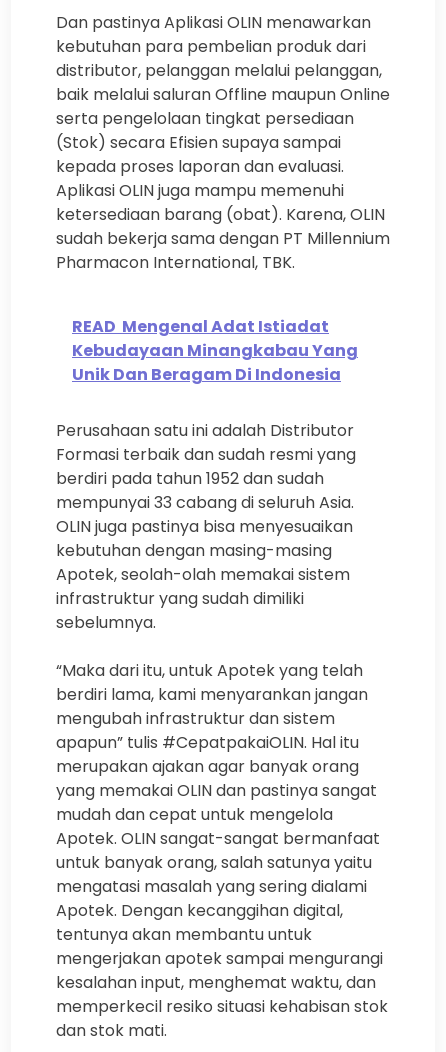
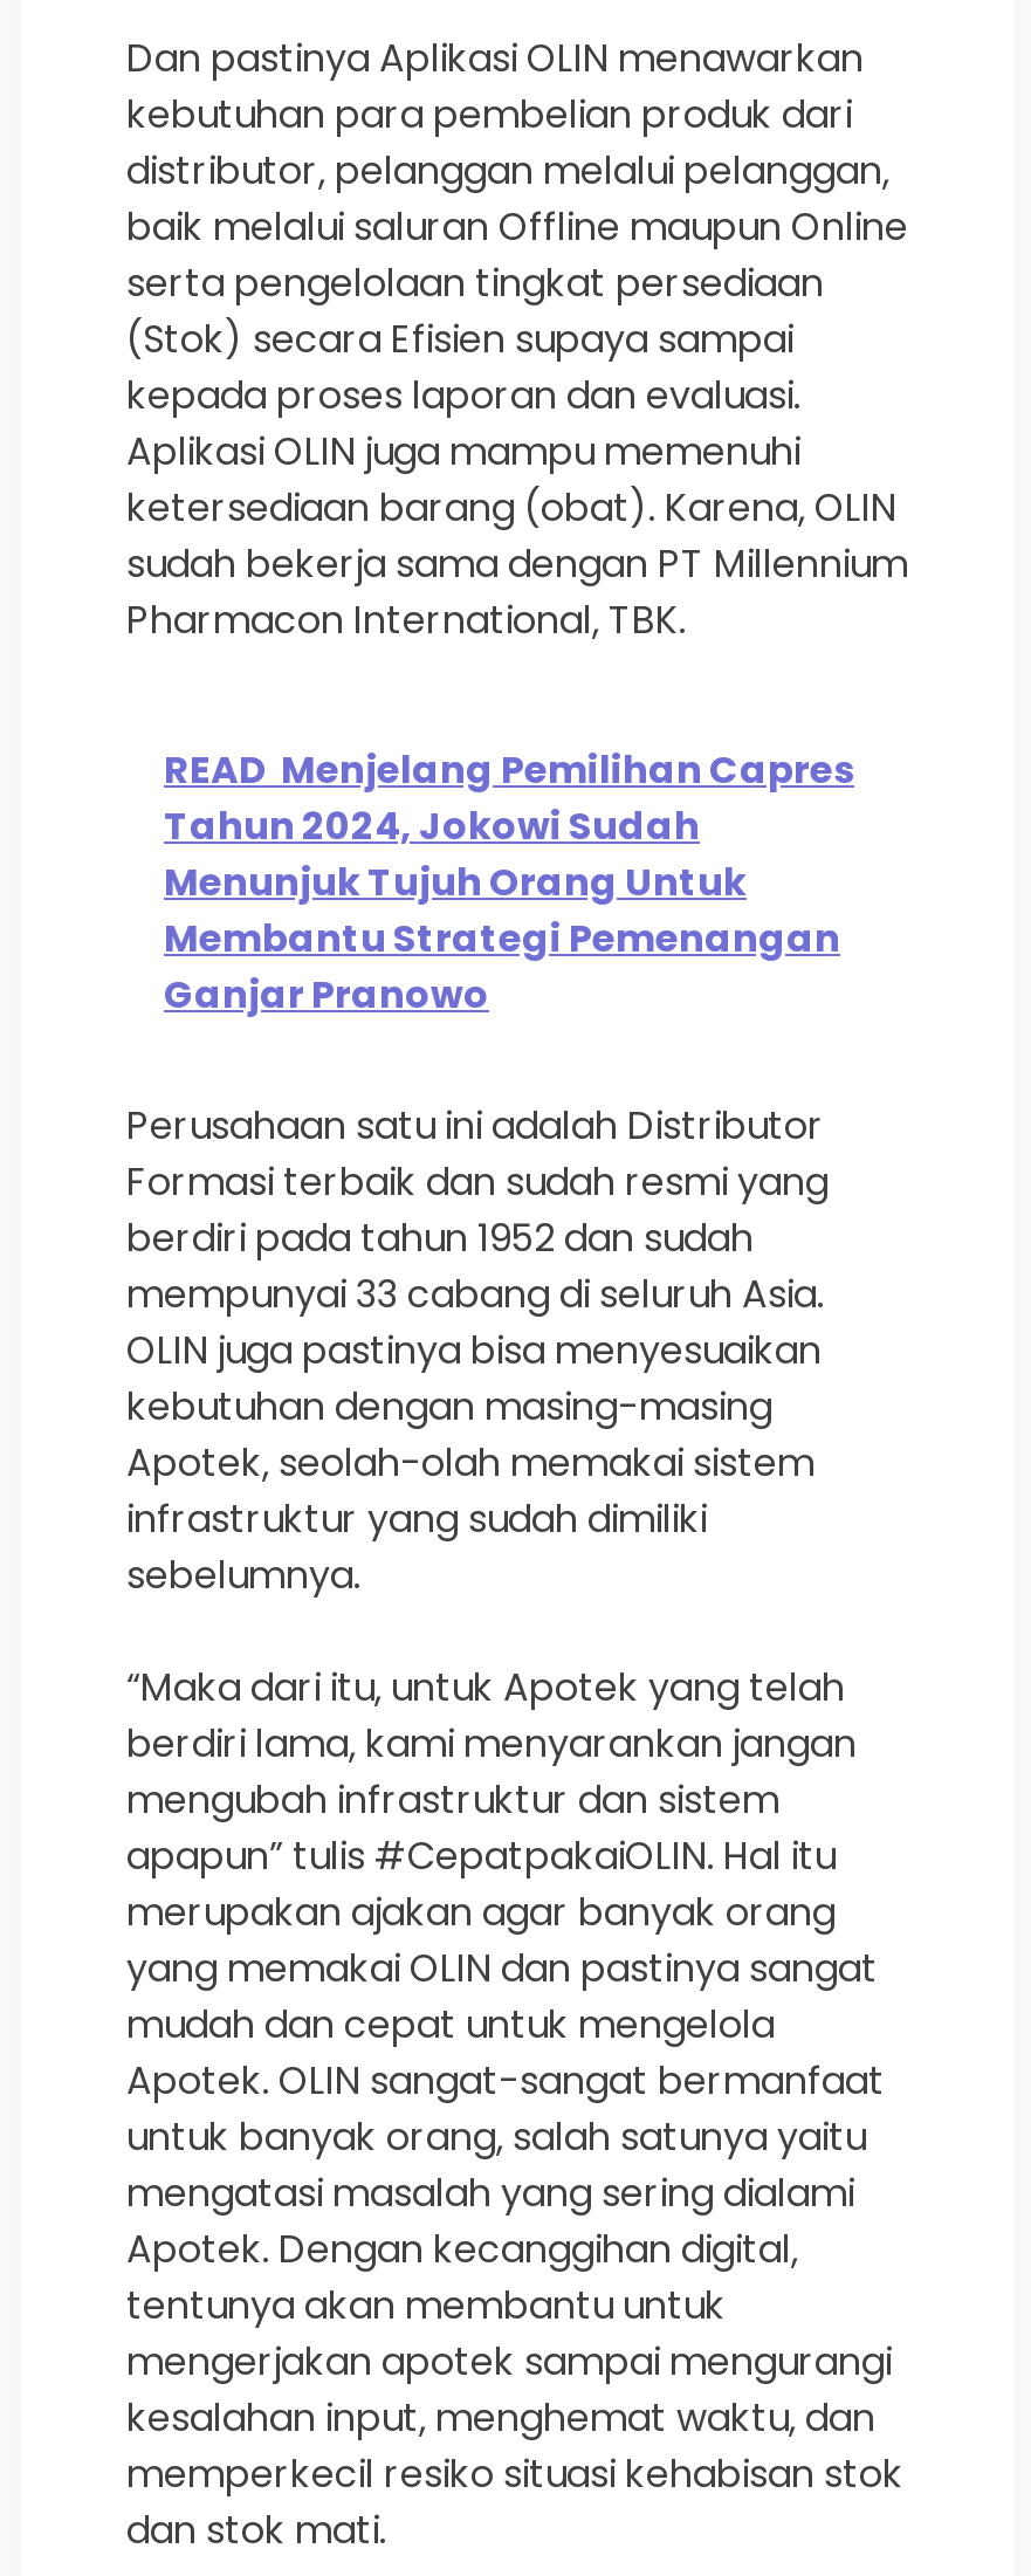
[72,315,358,386] READ Mengenal Adat Istiadat | Kebudayaan Minangkabau Yang | Unik Dan Beragam Di Indonesia -> [164,743,854,1022] READ Menjelang Pemilihan Capres | Tahun 2024, Jokowi Sudah | Menunjuk Tujuh Orang Untuk | Membantu Strategi Pemenangan | Ganjar Pranowo

